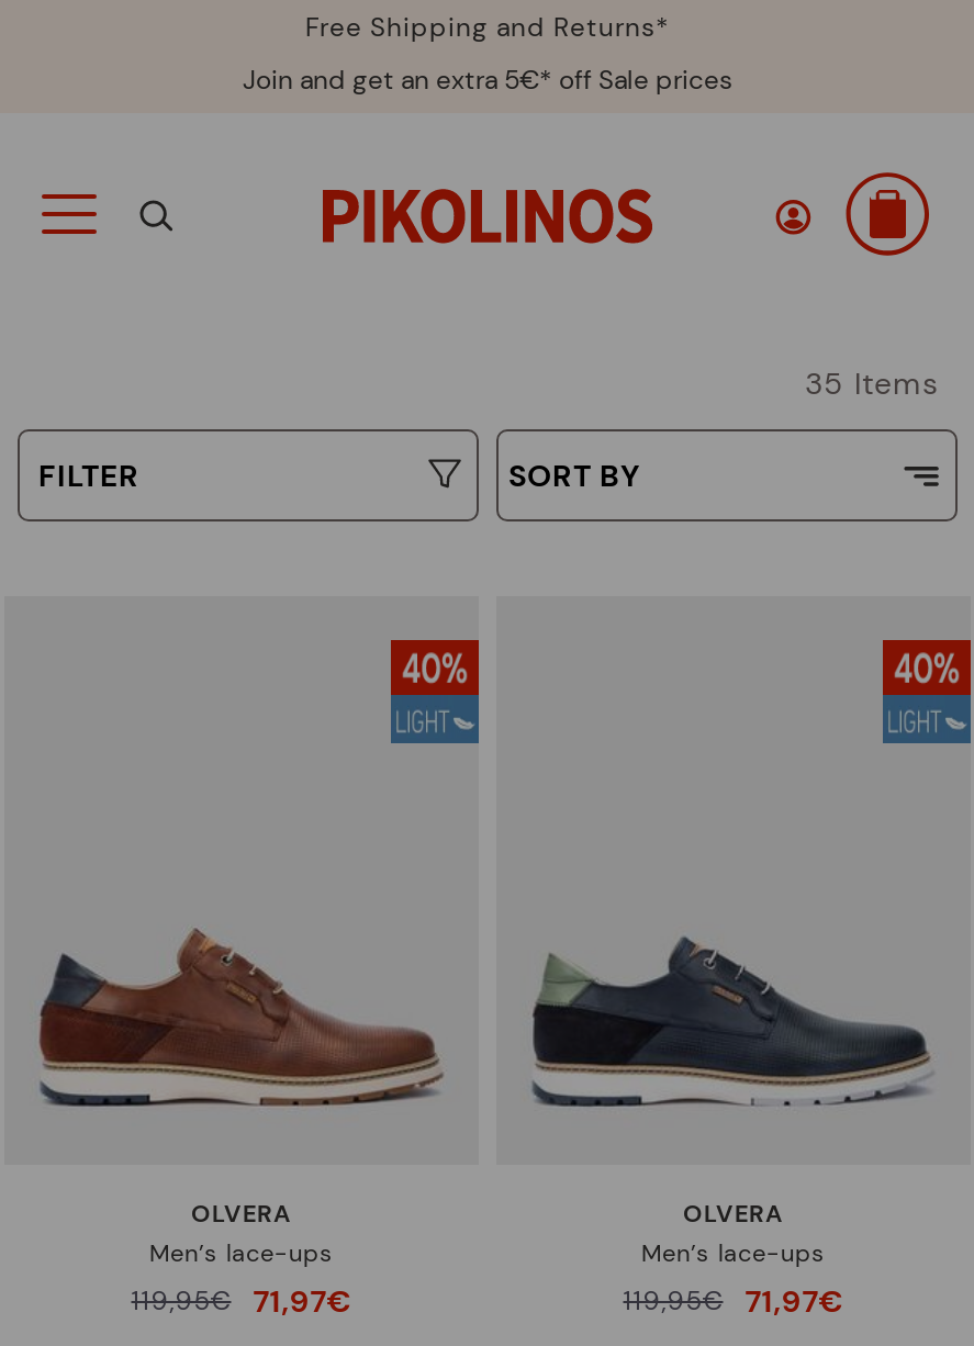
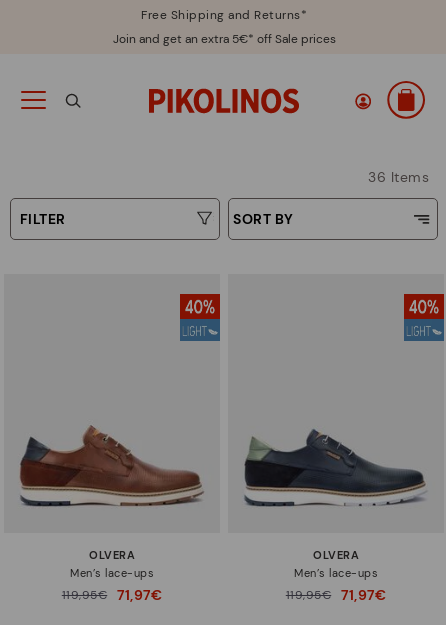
[805,363,939,403] 35 Items -> [368,168,429,186] 36 Items

